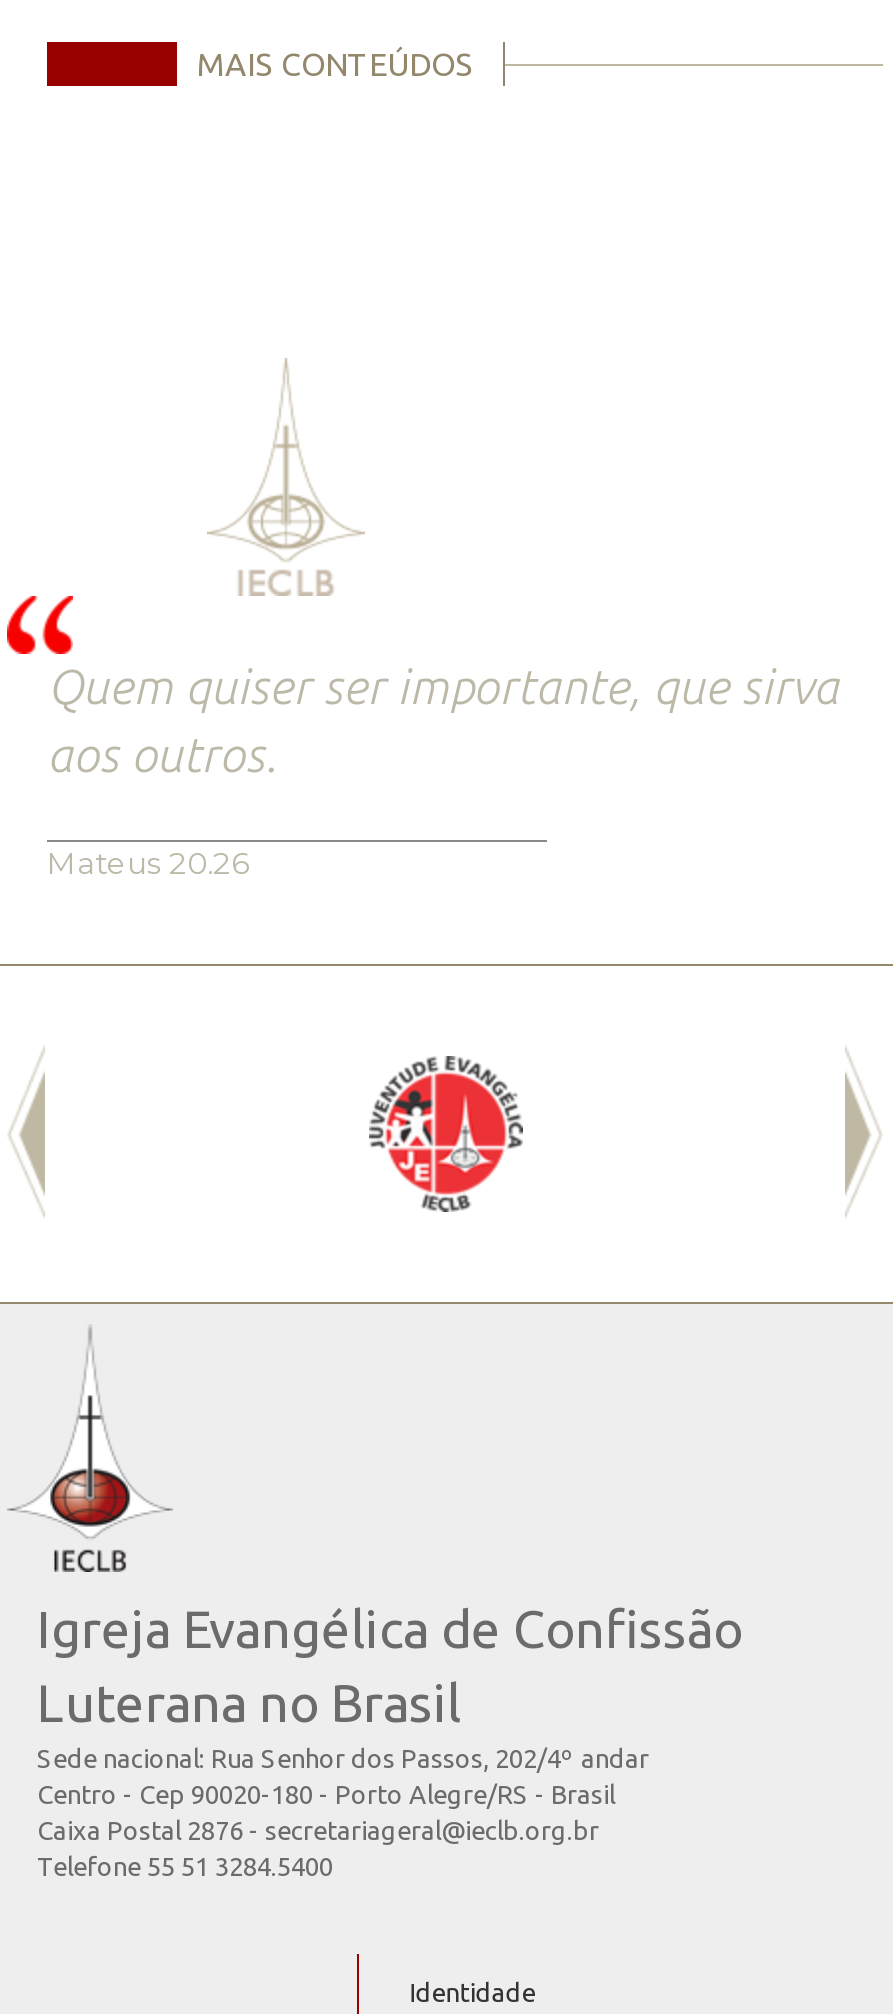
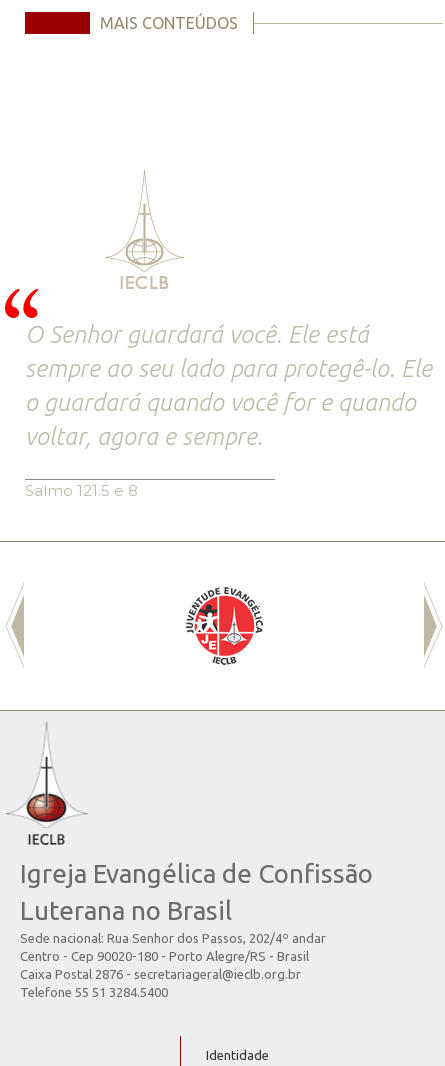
[47,660,839,782] Quem quiser ser importante, que sirva | aos outros. -> [25,321,432,450] O Senhor guardará você. Ele está | sempre ao seu lado para protegê-lo. Ele | o guardará quando você for e quando | voltar, agora e sempre.
[47,844,249,882] Mateus 20.26 -> [25,481,138,500] Salmo 121.5 e 8

